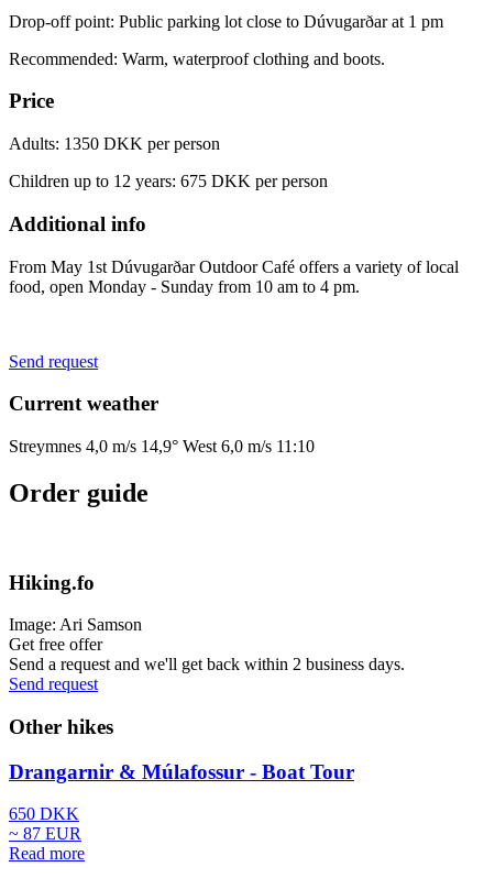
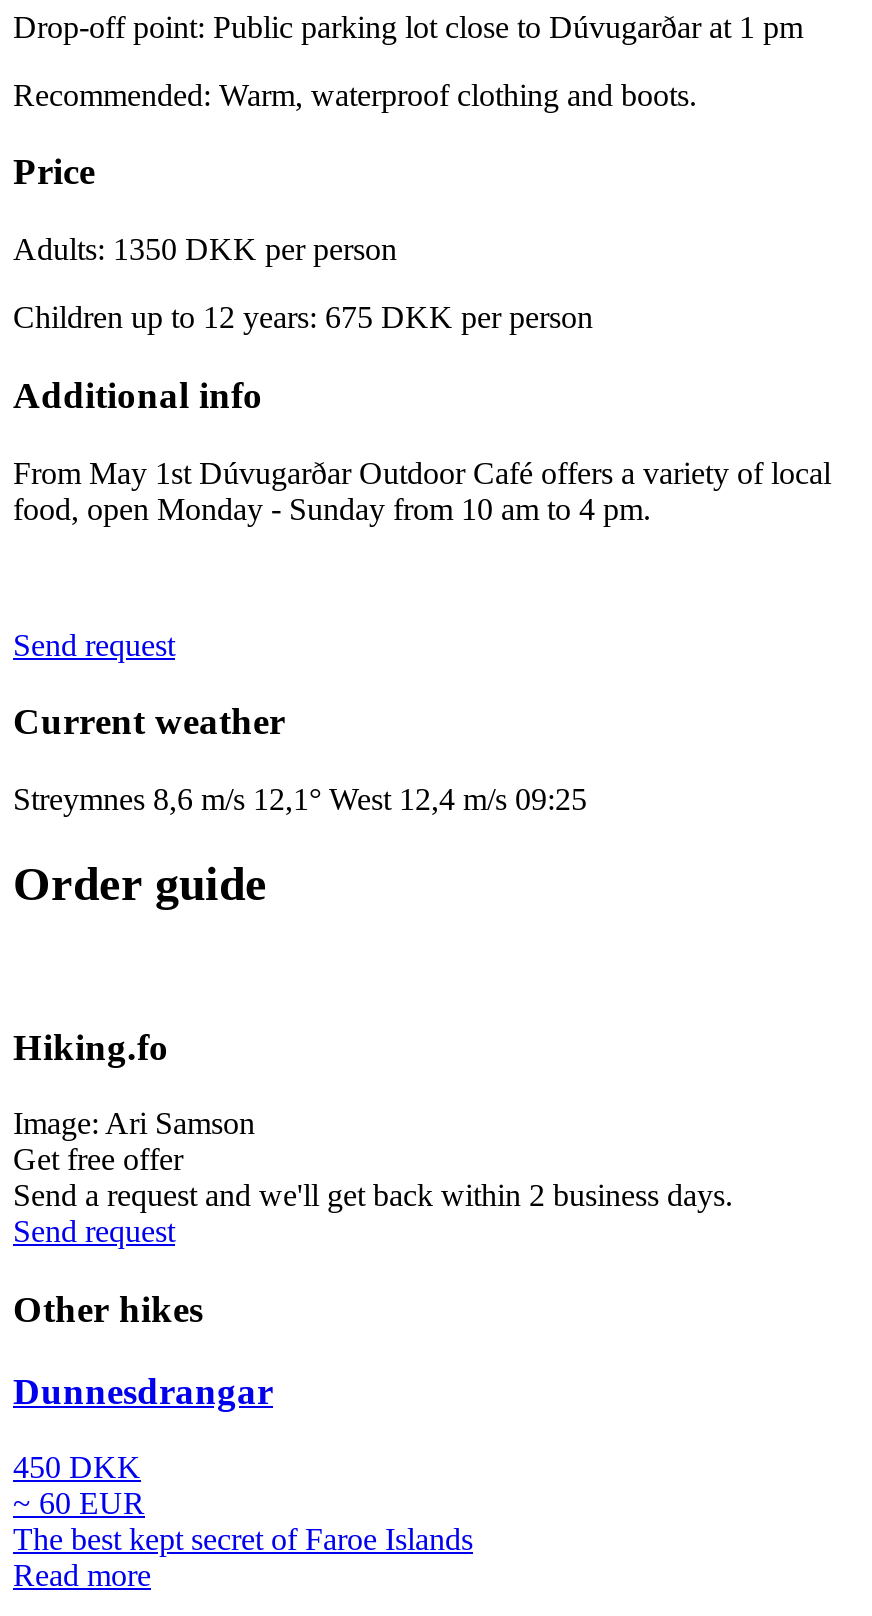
[9,437,315,456] Streymnes 4,0 m/s 14,9° West 6,0 m/s 11:10 -> [13,782,587,816] Streymnes 8,6 m/s 12,1° West 12,4 m/s 09:25
[9,760,354,783] Drangarnir & Múlafossur - Boat Tour -> [13,1369,273,1411] Dunnesdrangar
[9,805,81,843] 650 DKK | ~ 87 EUR -> [13,1451,473,1557] 450 DKK | ~ 60 EUR | The best kept secret of Faroe Islands

